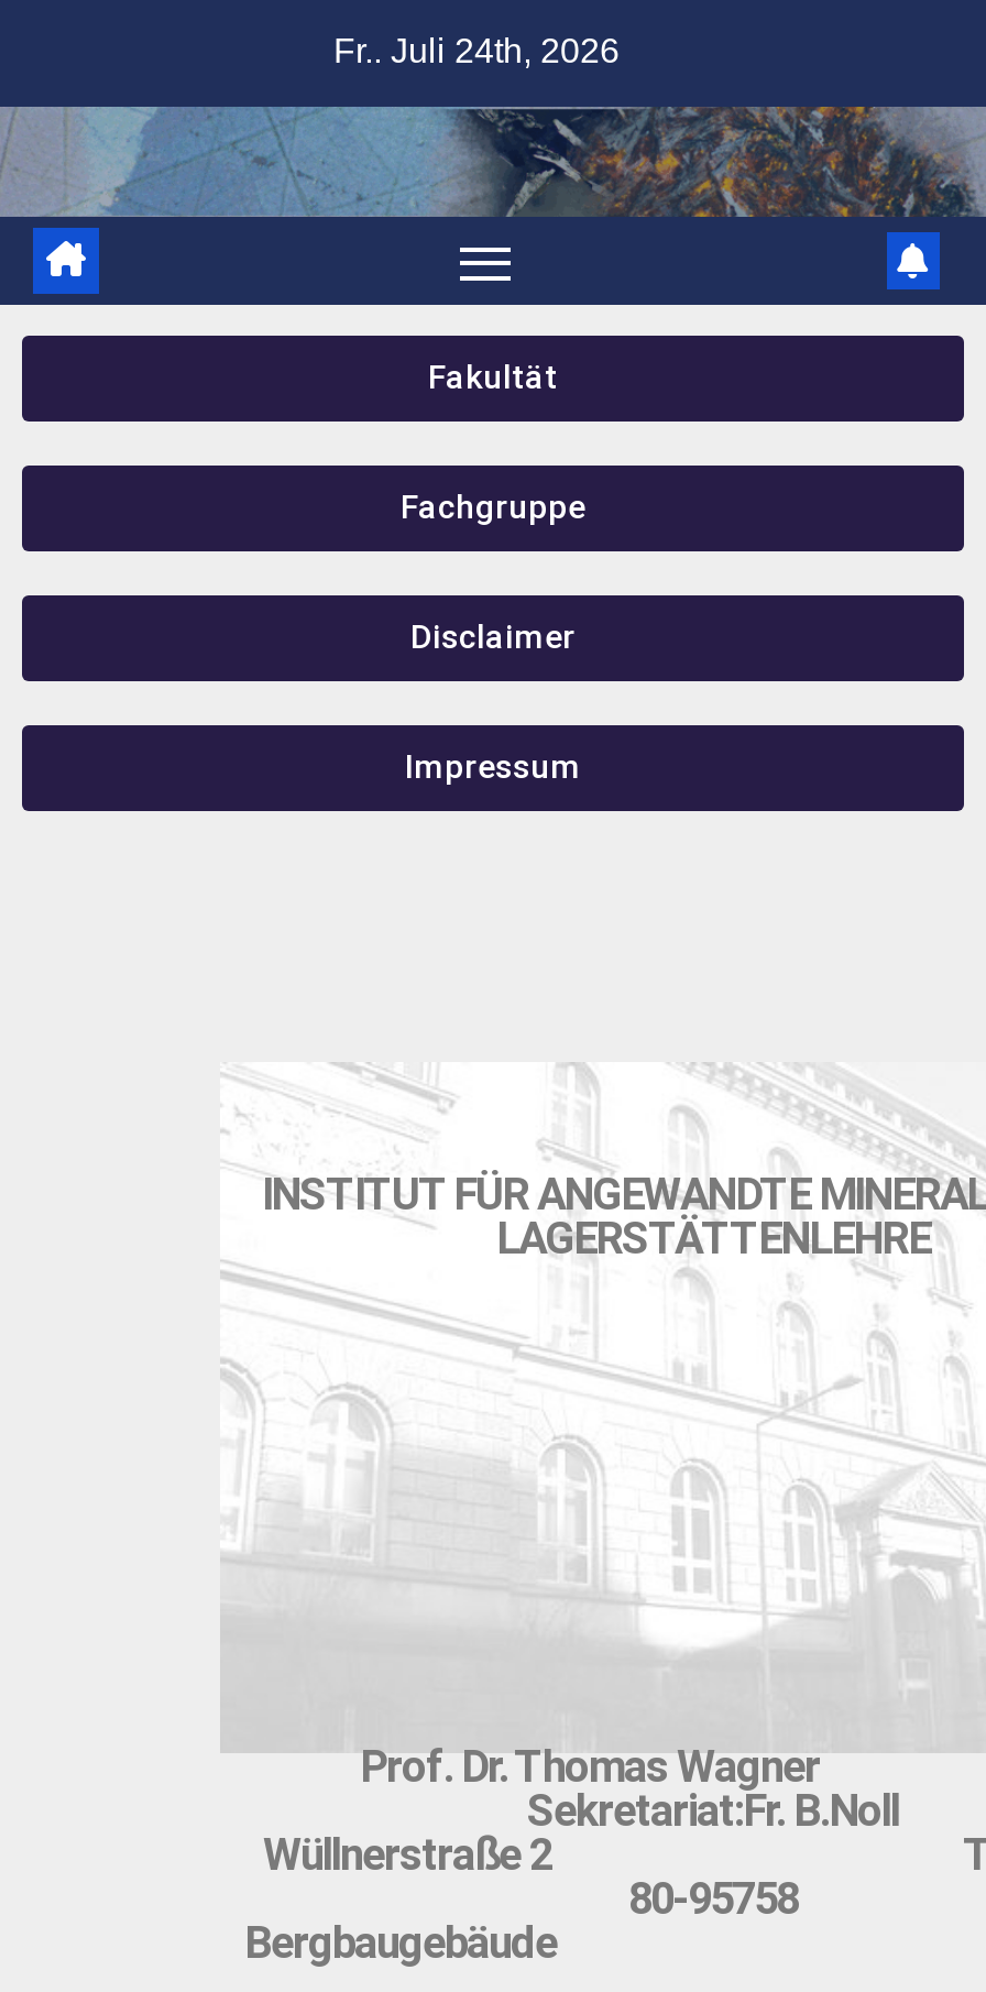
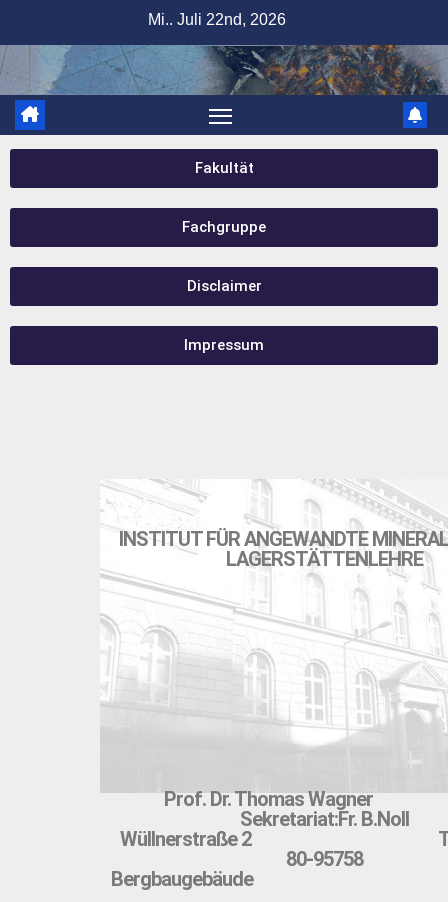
[333,32,620,69] Fr.. Juli 24th, 2026 -> [147,11,285,28] Mi.. Juli 22nd, 2026

